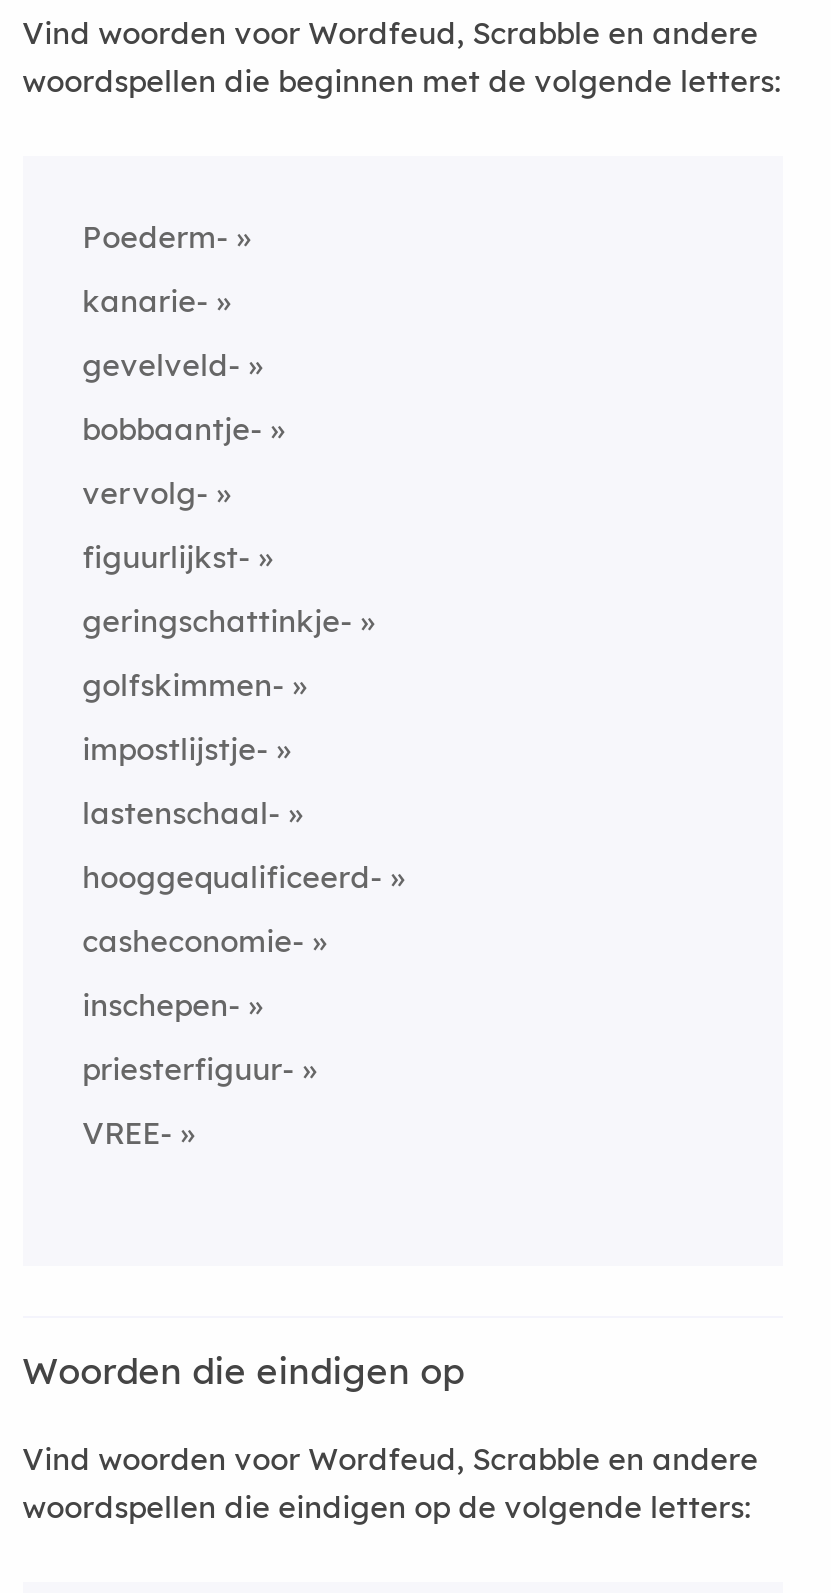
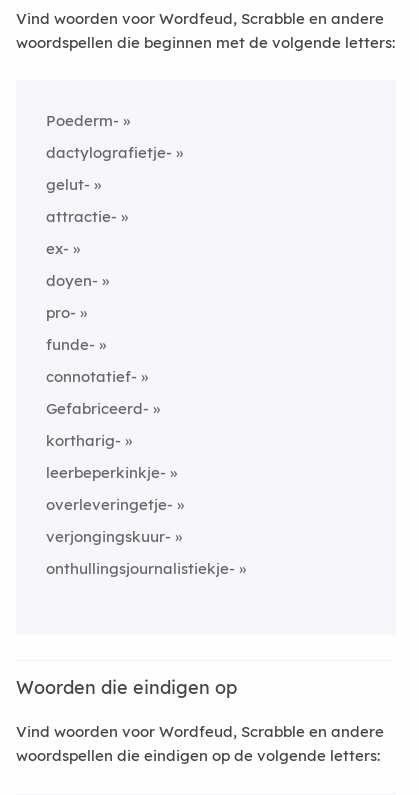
[82,282,208,320] kanarie- -> [46,143,172,162] dactylografietje-
[82,346,240,384] gevelveld- -> [46,175,90,194] gelut-
[82,410,262,448] bobbaantje- -> [46,207,117,226] attractie-
[82,474,208,512] vervolg- -> [46,239,69,258] ex-
[82,538,250,576] figuurlijkst- -> [46,271,98,290] doyen-
[82,602,352,640] geringschattinkje- -> [46,303,76,322] pro-
[82,666,284,704] golfskimmen- -> [46,335,95,354] funde-
[82,730,268,768] impostlijstje- -> [46,367,137,386] connotatief-
[82,794,280,832] lastenschaal- -> [46,399,149,418] Gefabriceerd-
[82,858,382,896] hooggequalificeerd- -> [46,431,121,450] kortharig-
[82,922,304,960] casheconomie- -> [46,463,166,482] leerbeperkinkje-
[82,986,240,1024] inschepen- -> [46,495,173,514] overleveringetje-
[82,1050,294,1088] priesterfiguur- -> [46,527,171,546] verjongingskuur-
[82,1114,172,1152] VREE- -> [46,559,235,578] onthullingsjournalistiekje-

